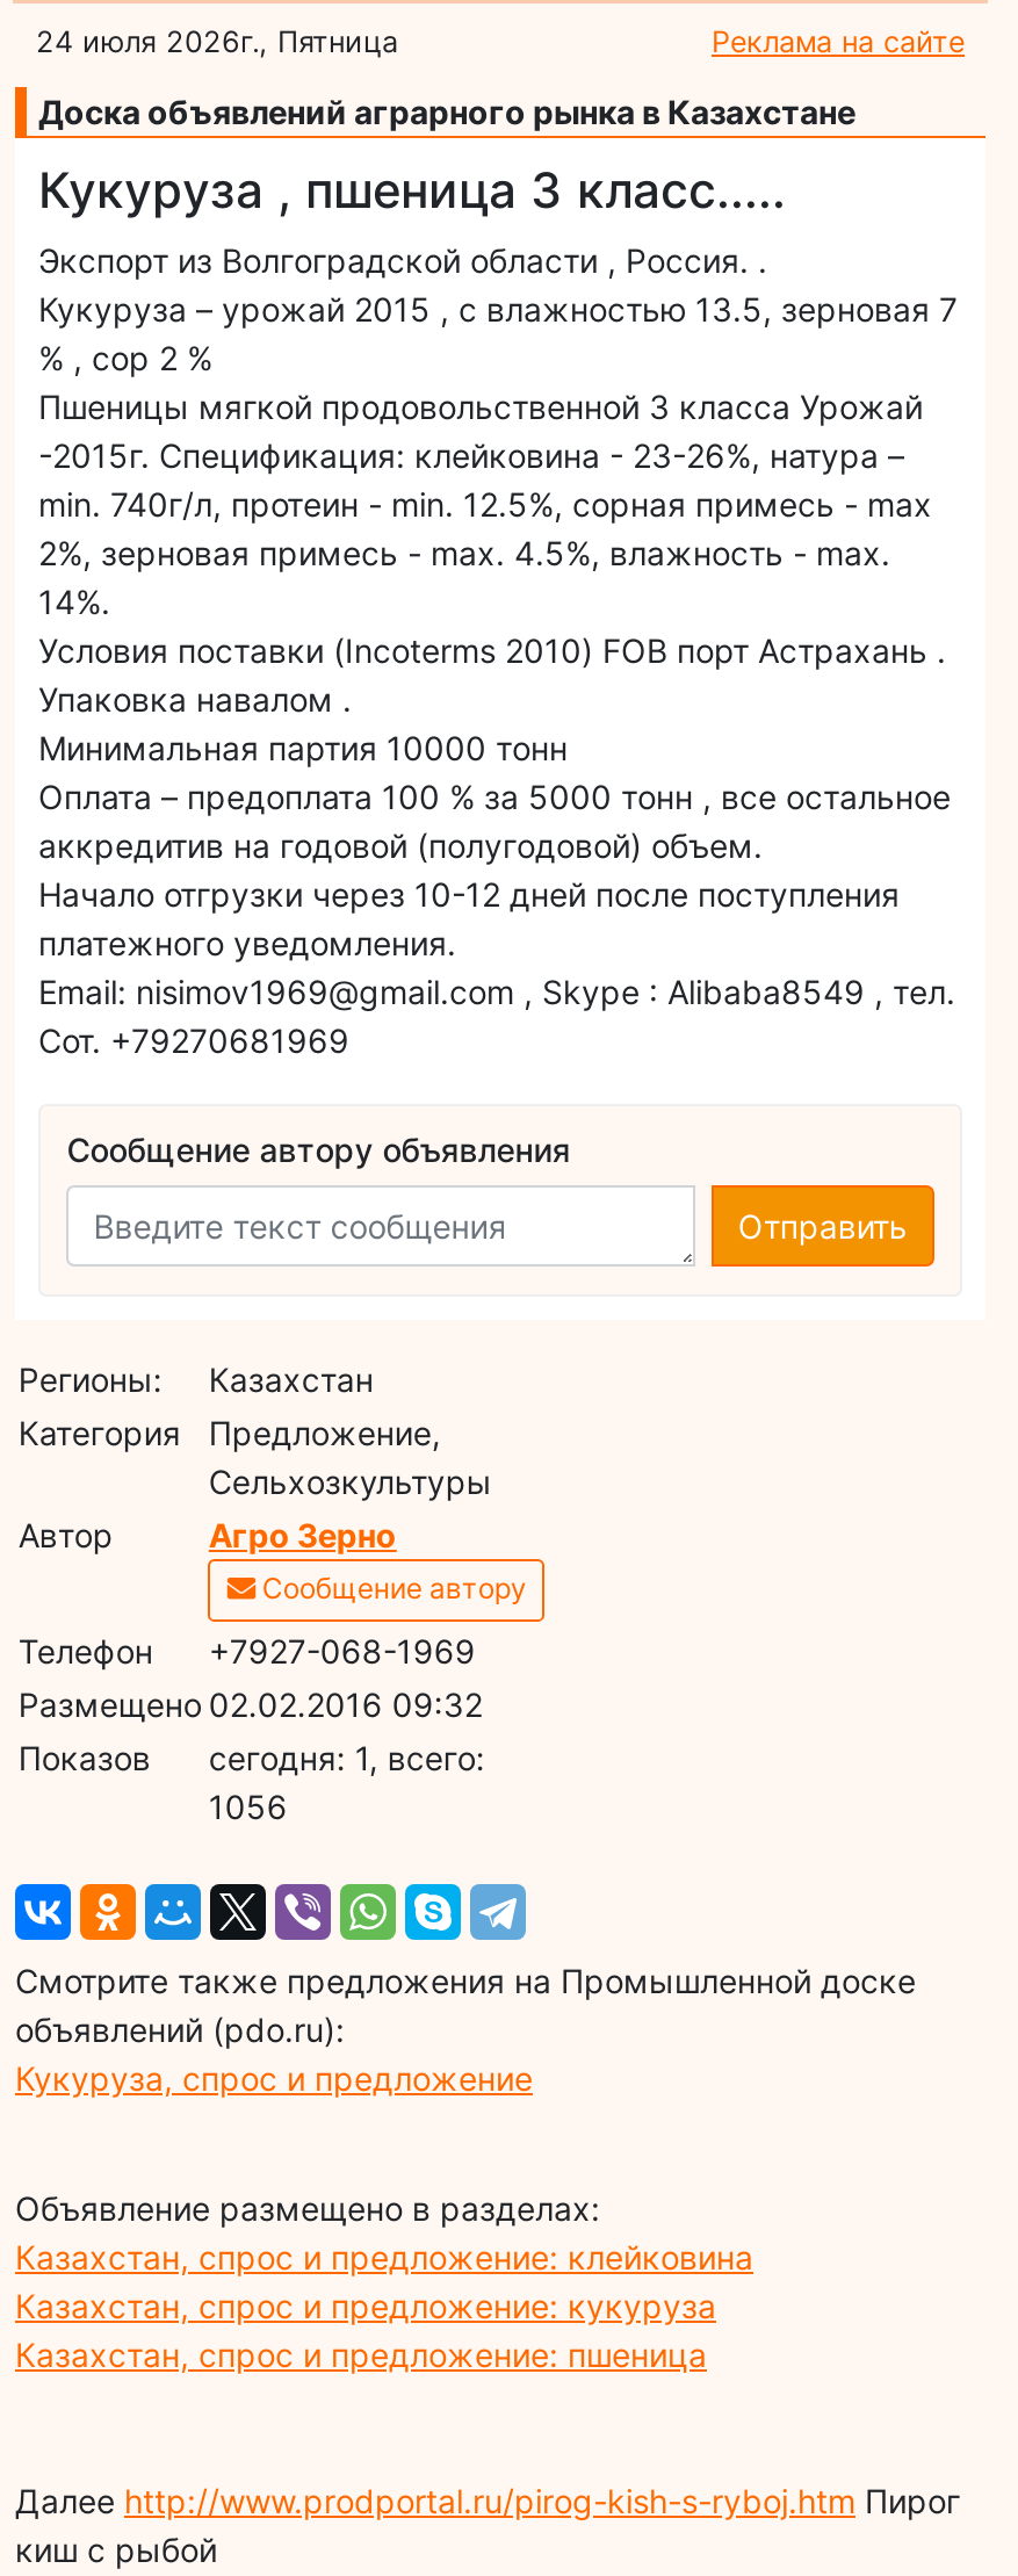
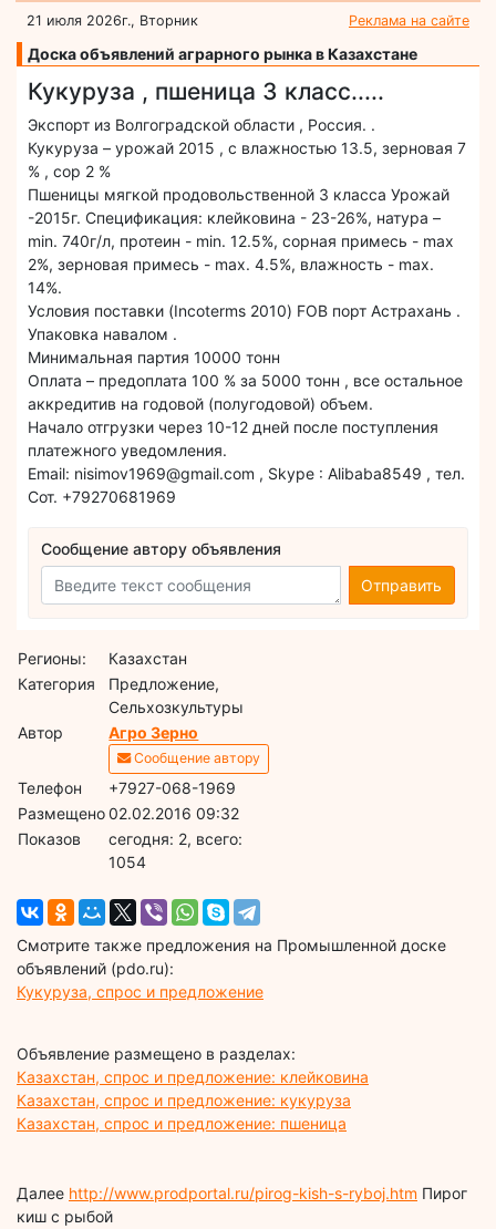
[36,24,398,59] 24 июля 2026г., Пятница -> [27,12,198,28] 21 июля 2026г., Вторник
[209,1737,485,1776] cегодня: 1, всего: -> [109,829,243,848] cегодня: 2, всего:
[209,1786,288,1825] 1056 -> [109,852,147,871] 1054

